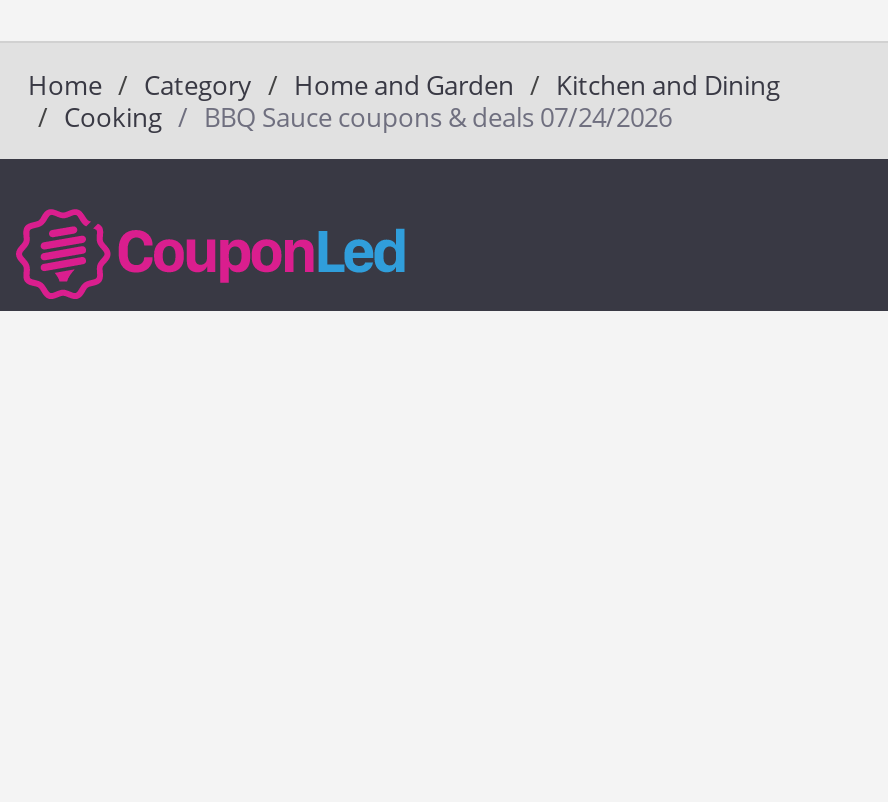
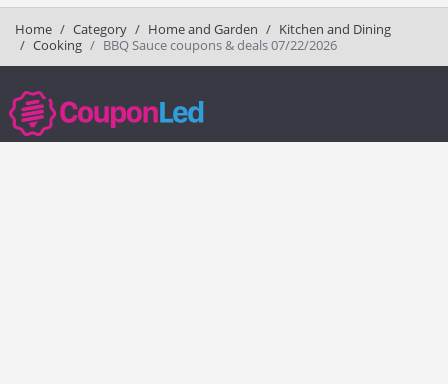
[204,99,672,135] BBQ Sauce coupons & deals 07/24/2026 -> [103,36,337,54] BBQ Sauce coupons & deals 07/22/2026

